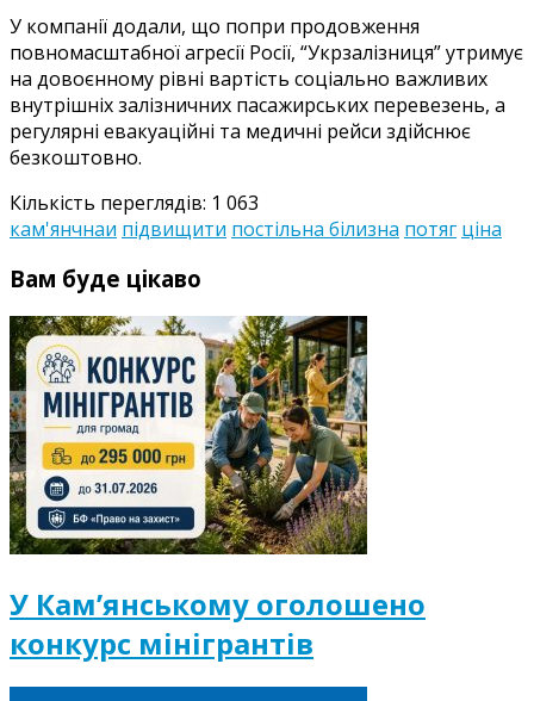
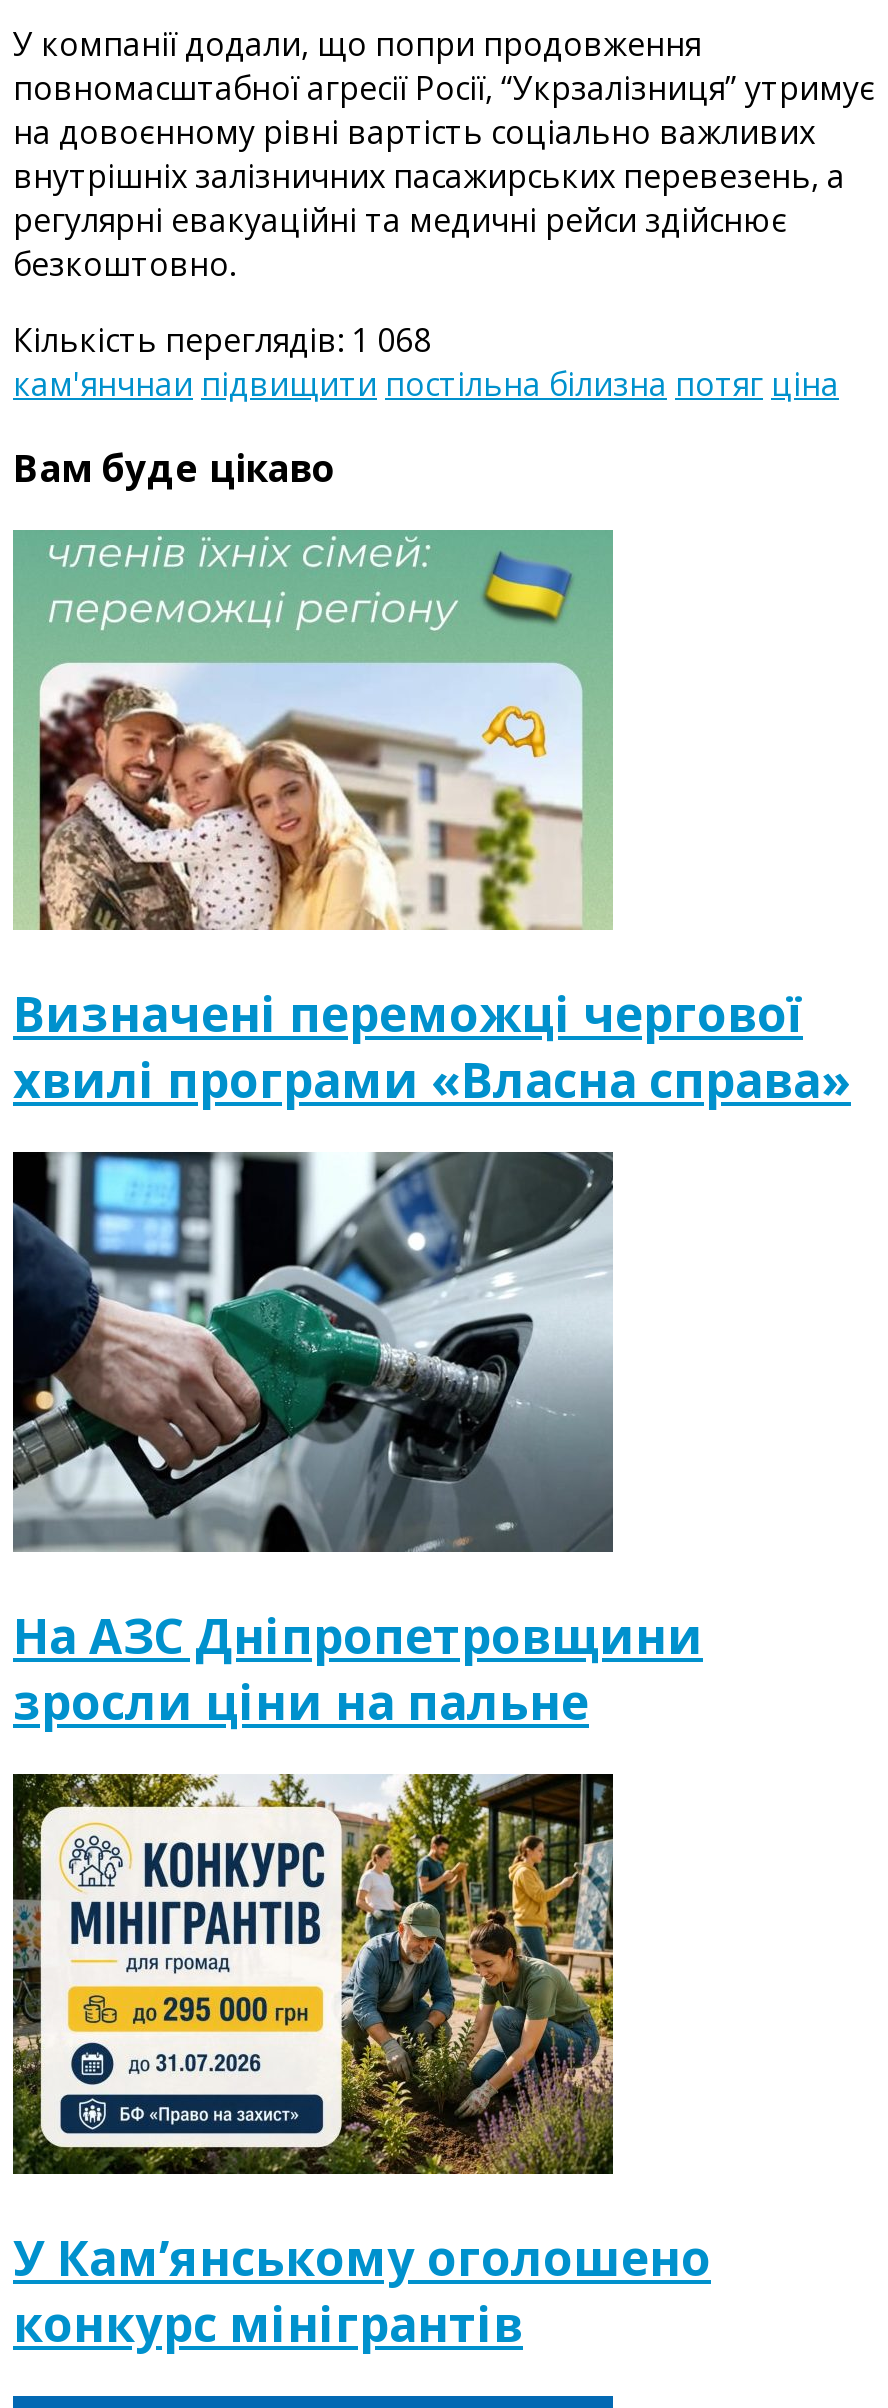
[10,189,259,215] Кількість переглядів: 1 063 -> [13,317,431,361] Кількість переглядів: 1 068
none -> [11,528,851,1112] [image] | Визначені переможці чергової | хвилі програми «Власна справа»
none -> [11,1150,703,1734] [image] | На АЗС Дніпропетровщини | зросли ціни на пальне

